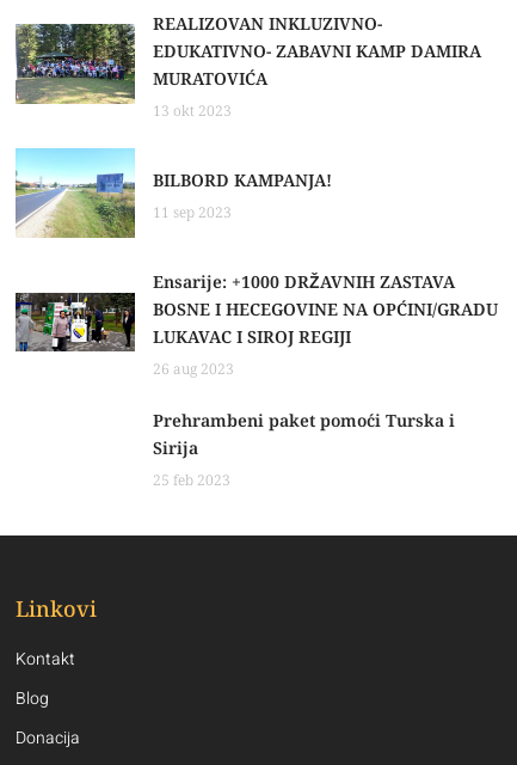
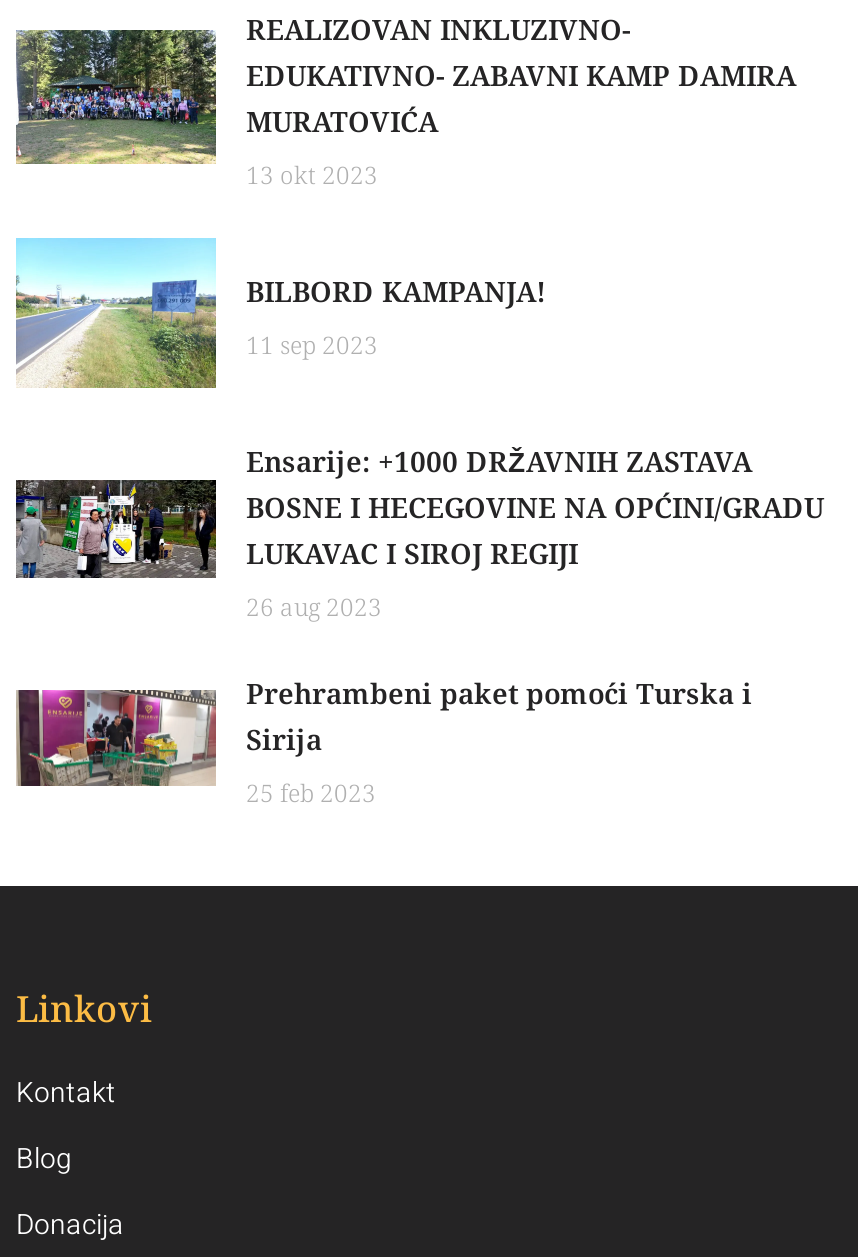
none -> [14,688,218,788] [image]

